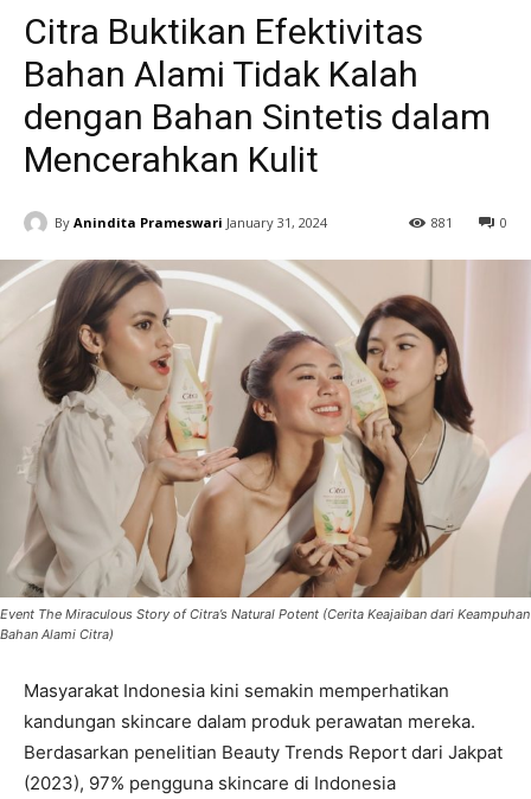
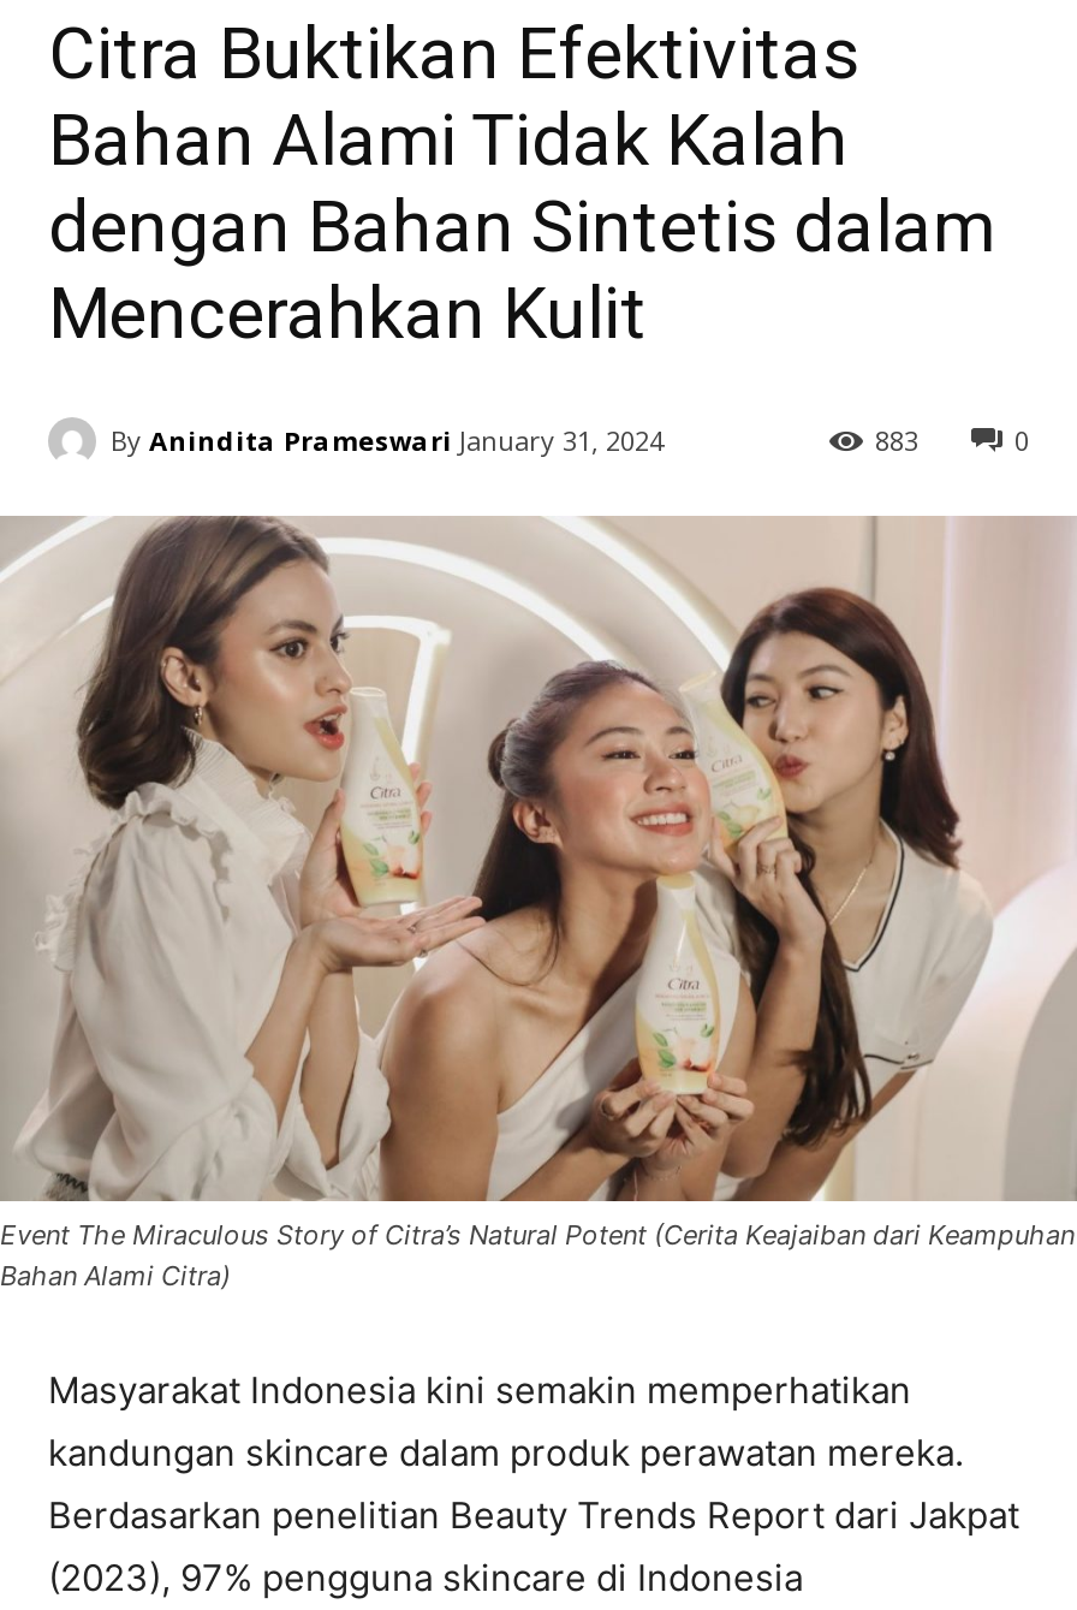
[431,214,453,231] 881 -> [875,422,918,458] 883

